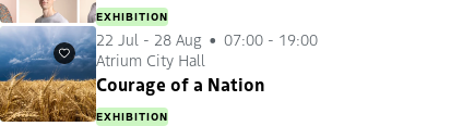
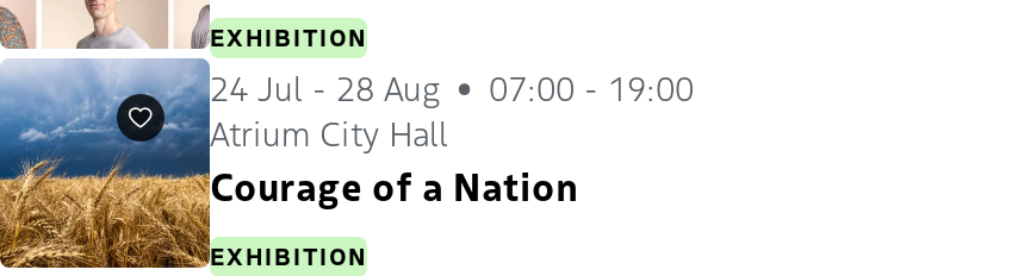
[96,29,318,50] 22 Jul - 28 Aug 07:00 - 19:00 -> [210,63,694,110] 24 Jul - 28 Aug 07:00 - 19:00

